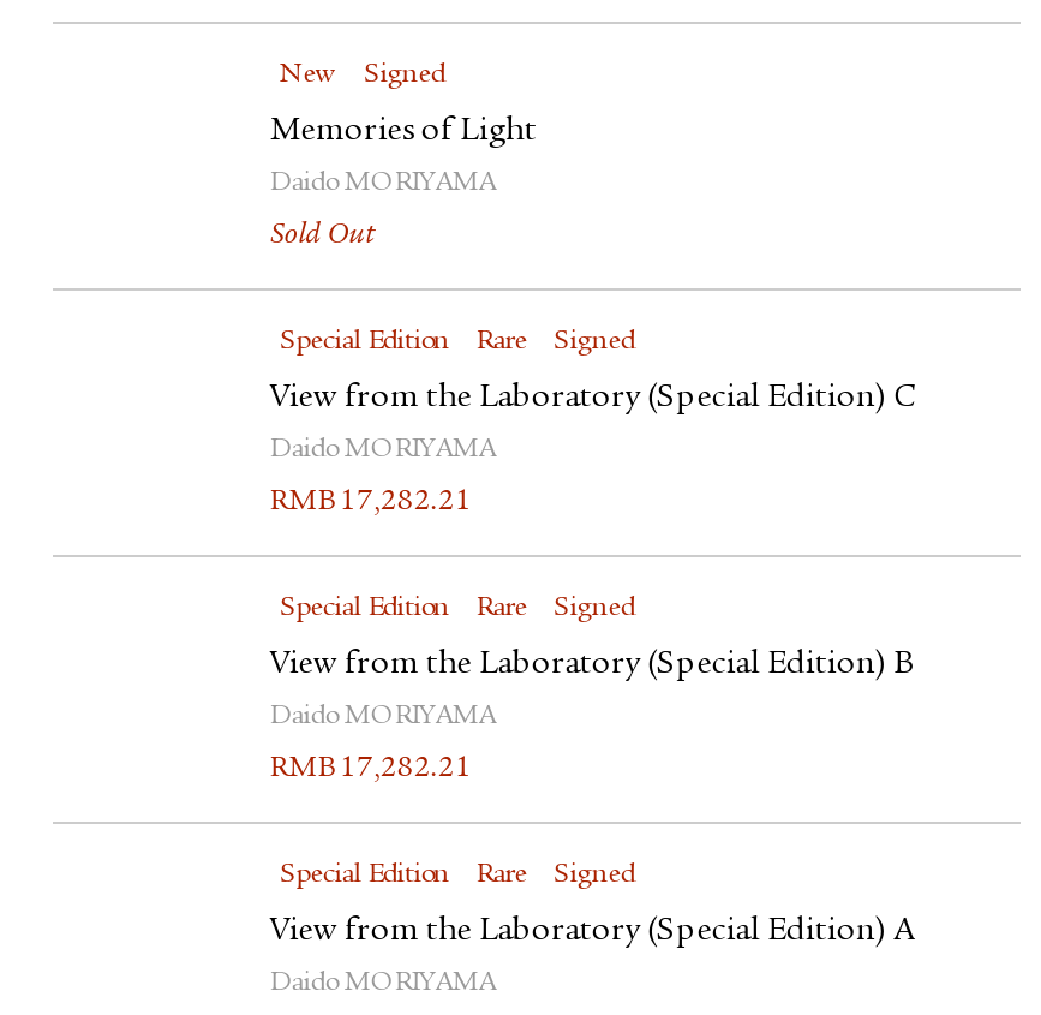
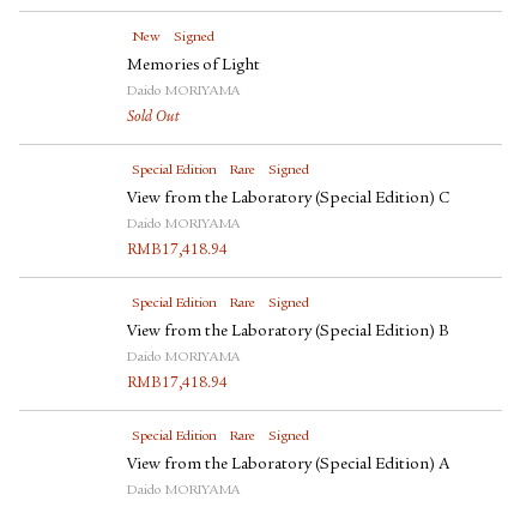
[270,489,472,520] RMB 17,282.21 -> [127,244,228,259] RMB 17,418.94
[270,755,472,787] RMB 17,282.21 -> [127,377,228,392] RMB 17,418.94

